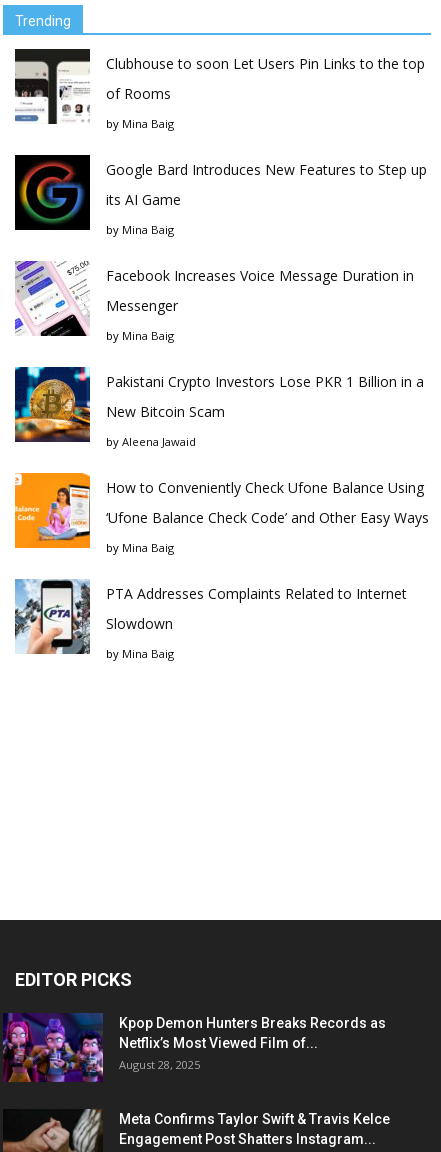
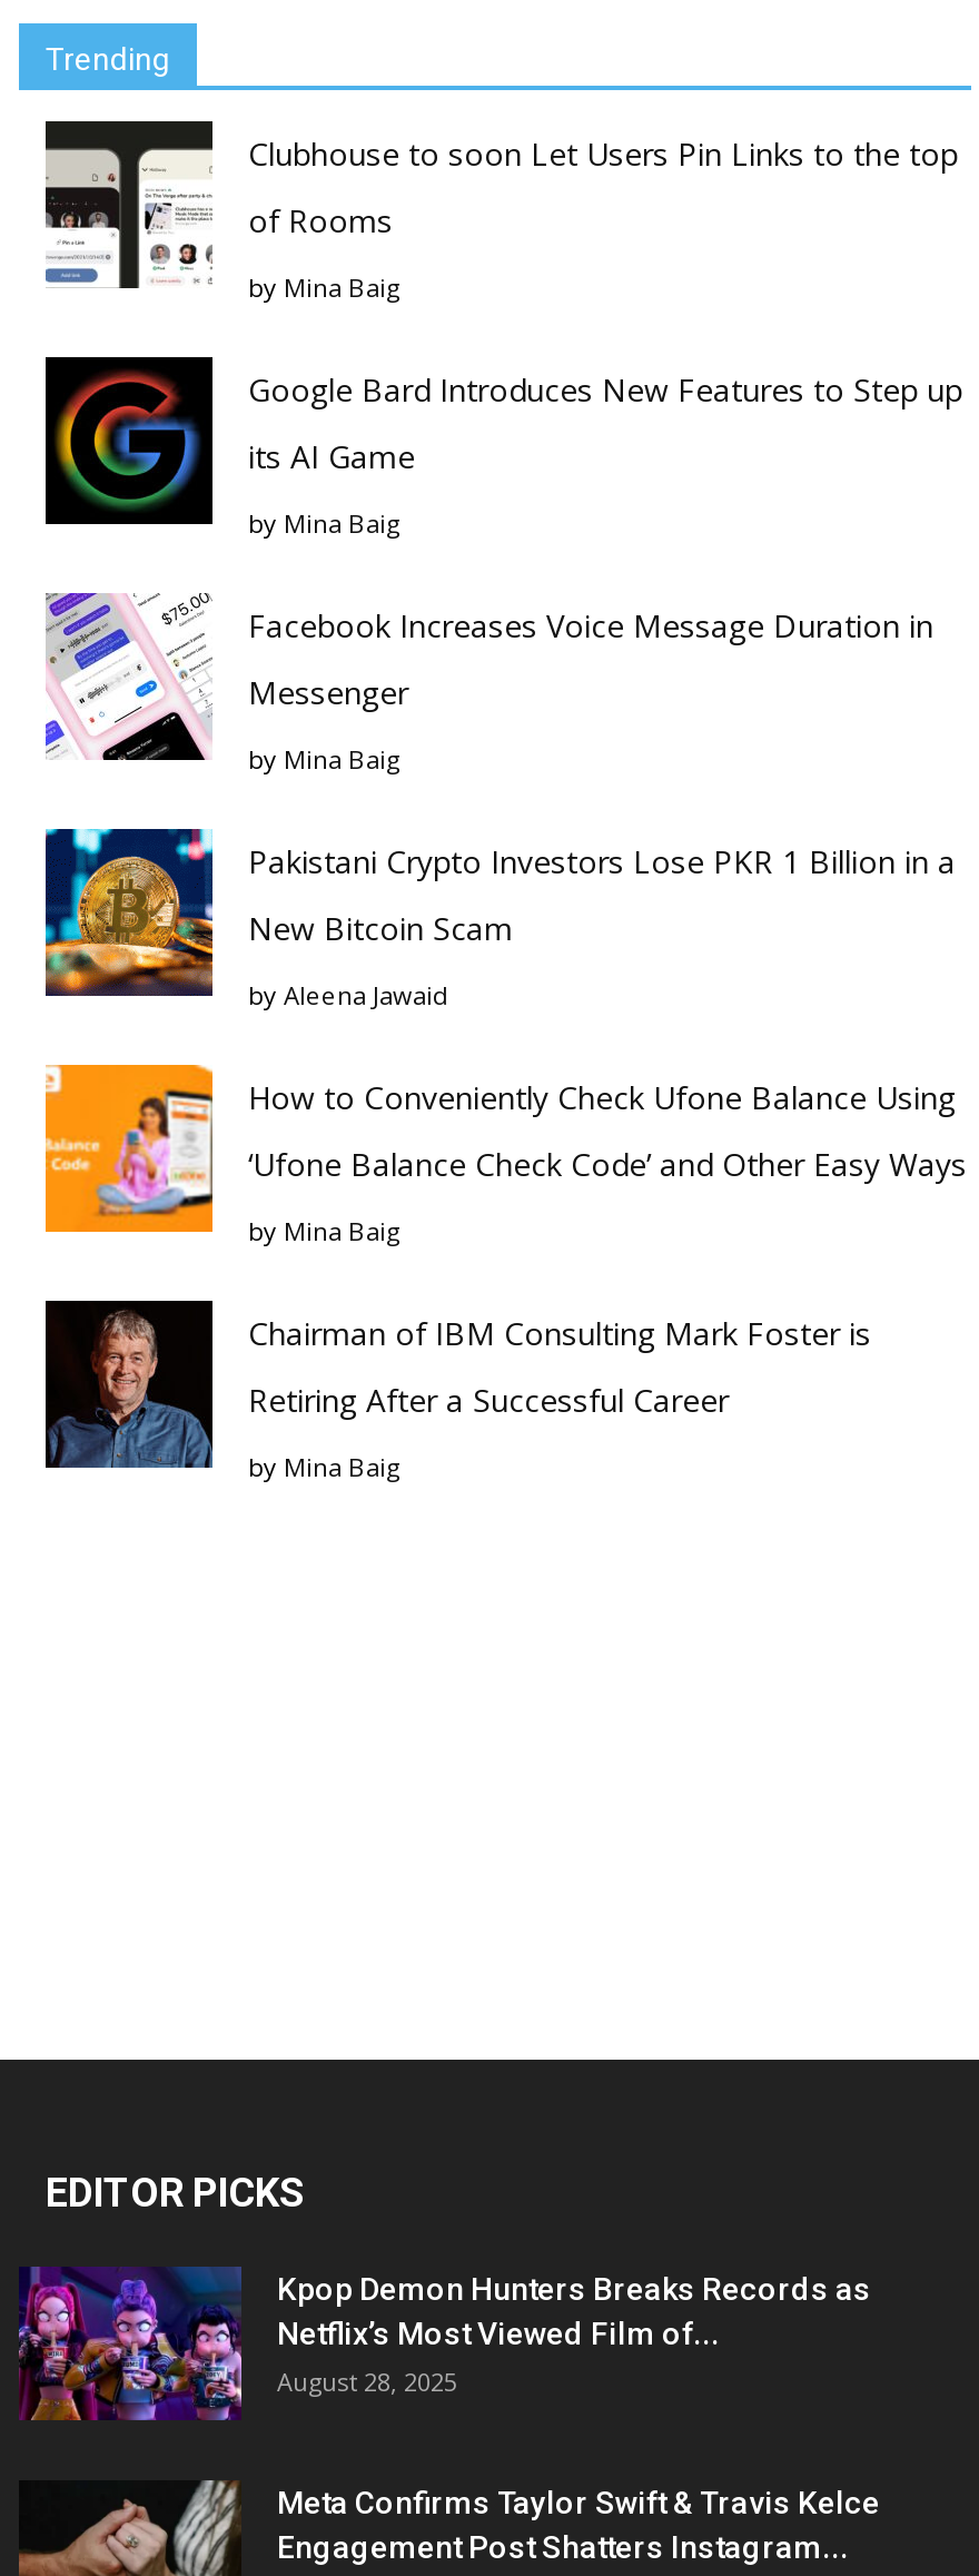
[14,578,407,655] [image] | PTA Addresses Complaints Related to Internet -> [43,1299,871,1470] [image] | Chairman of IBM Consulting Mark Foster is
[106,614,173,633] Slowdown -> [248,1379,729,1421] Retiring After a Successful Career

